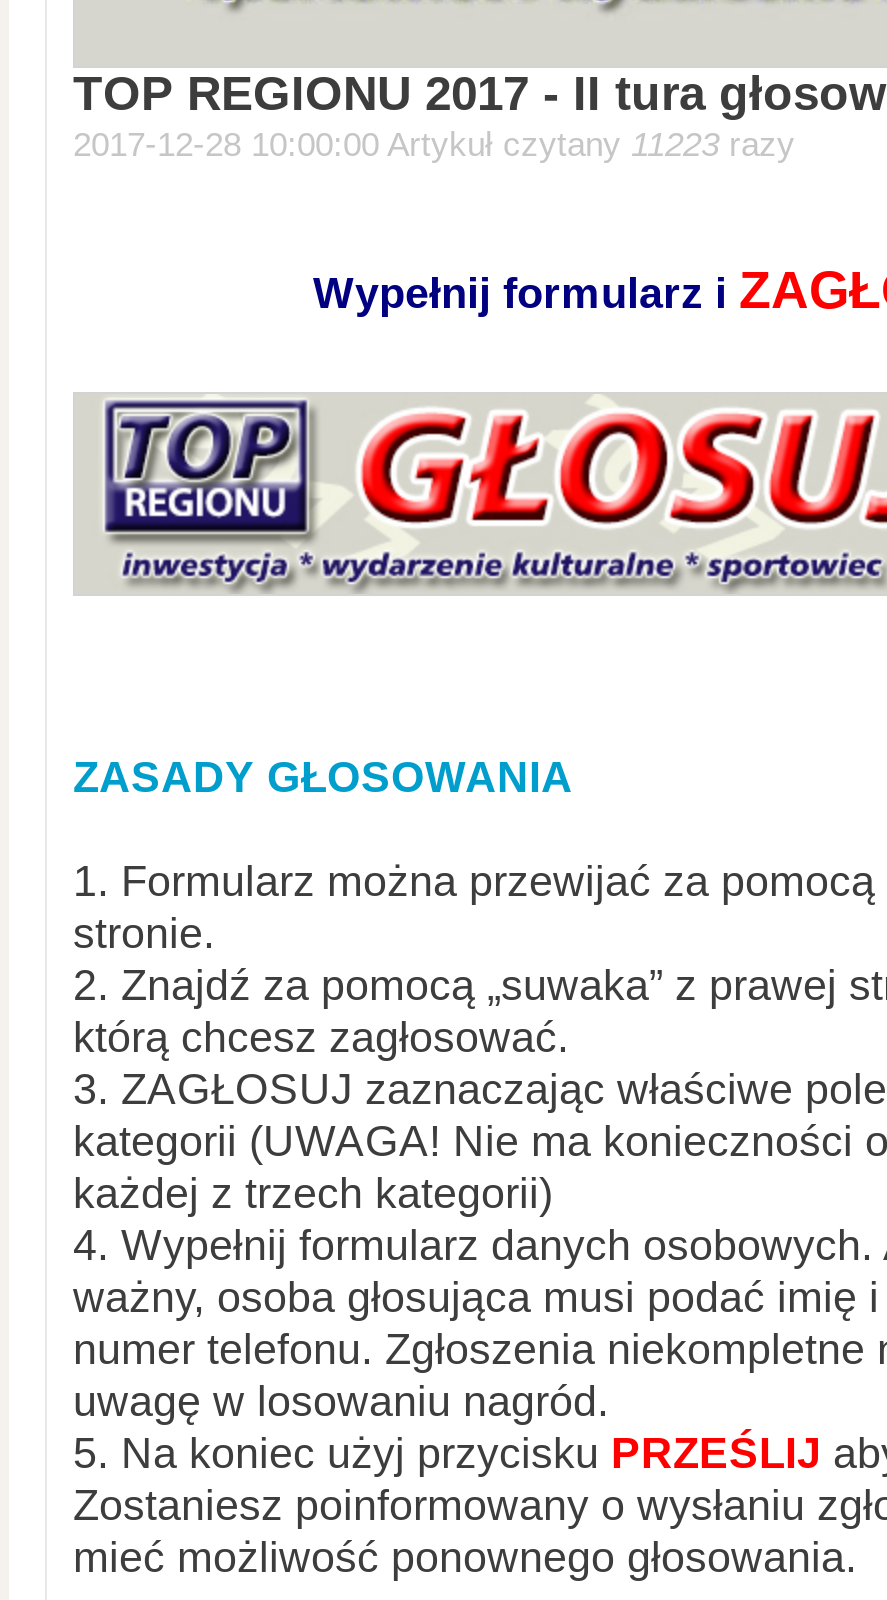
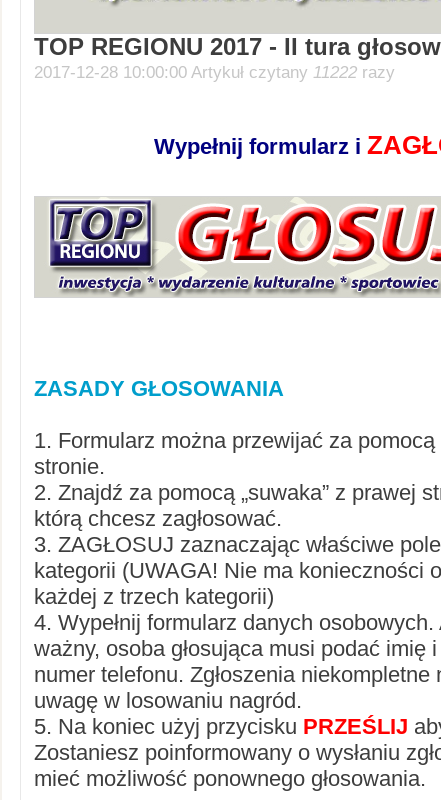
[73,126,795,164] 2017-12-28 10:00:00 Artykuł czytany 11223 razy -> [34,63,395,82] 2017-12-28 10:00:00 Artykuł czytany 11222 razy

